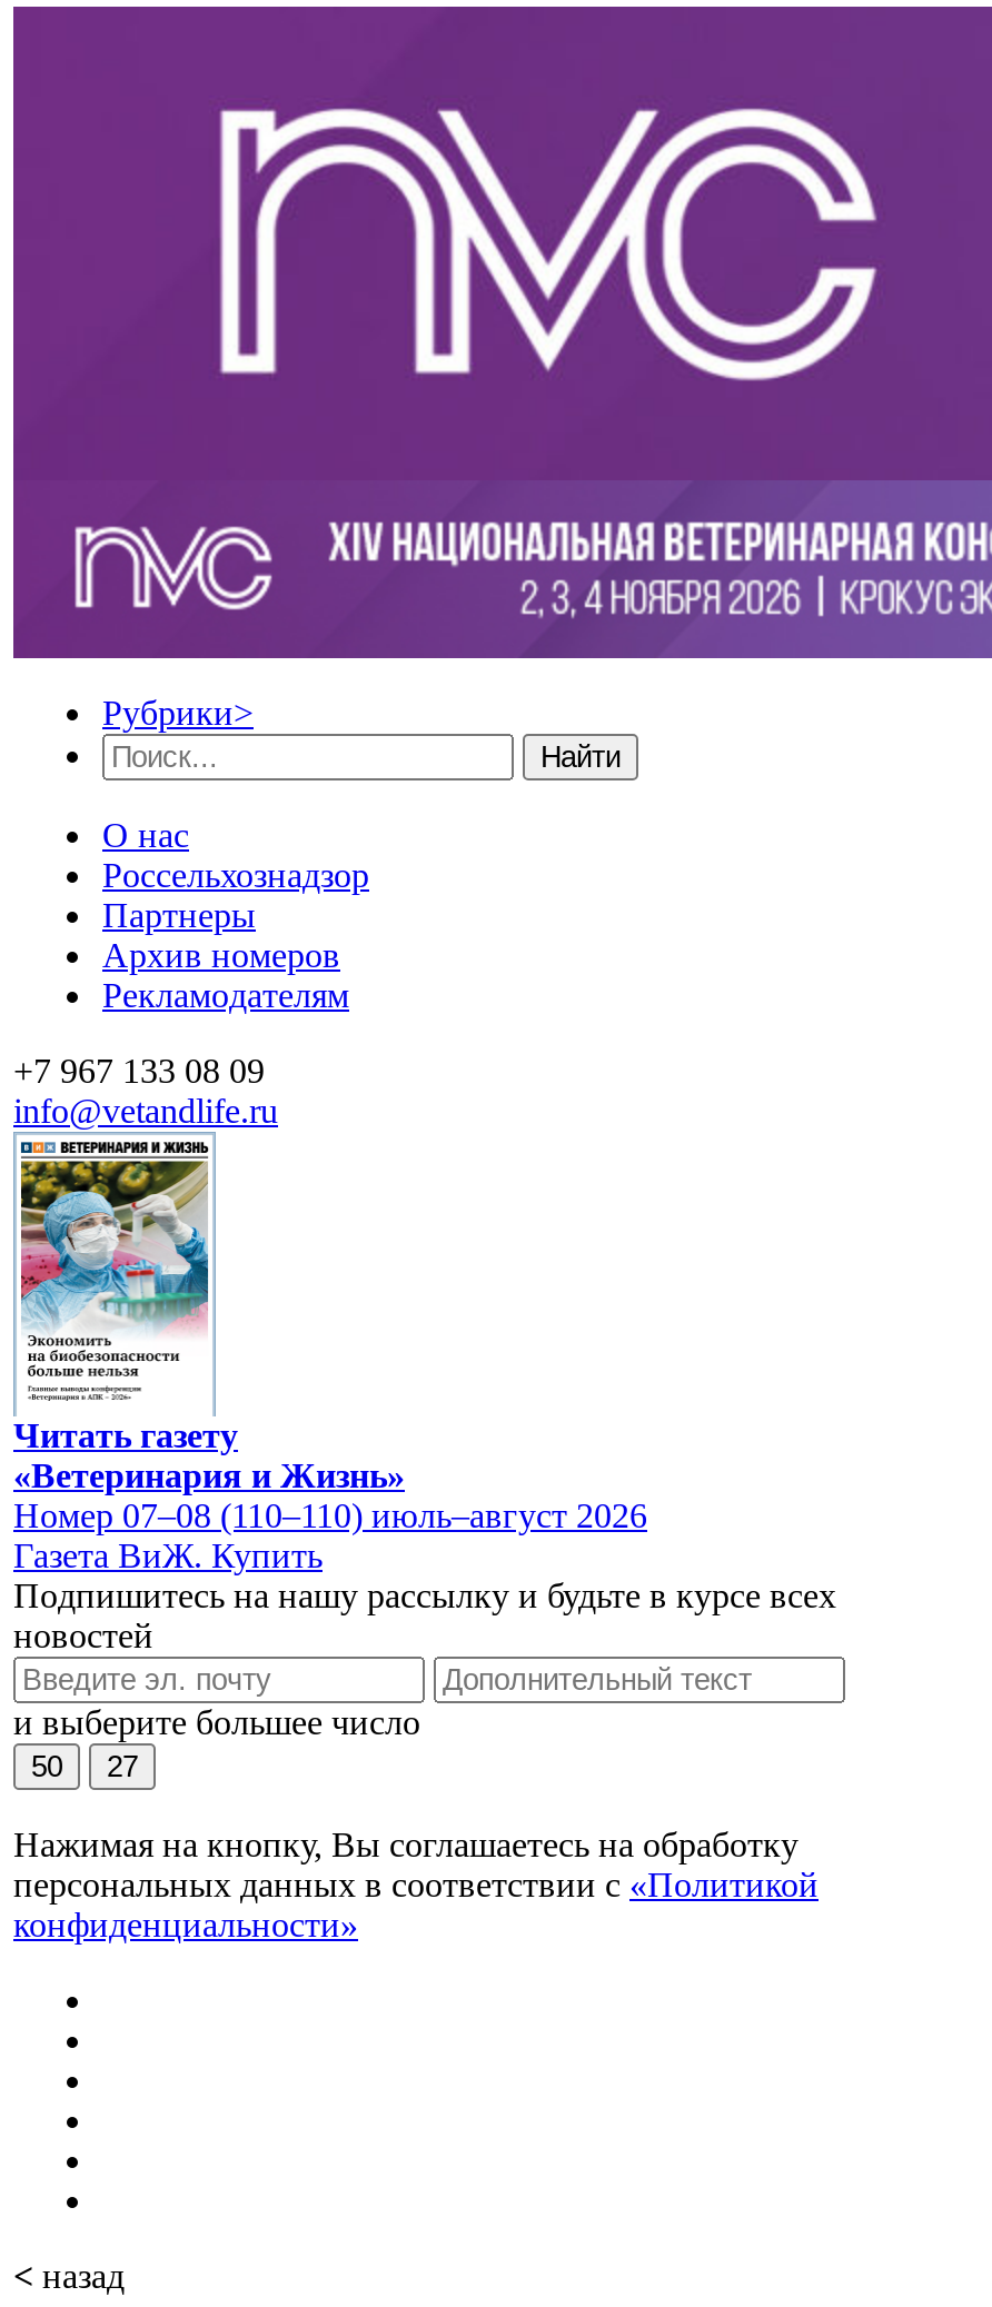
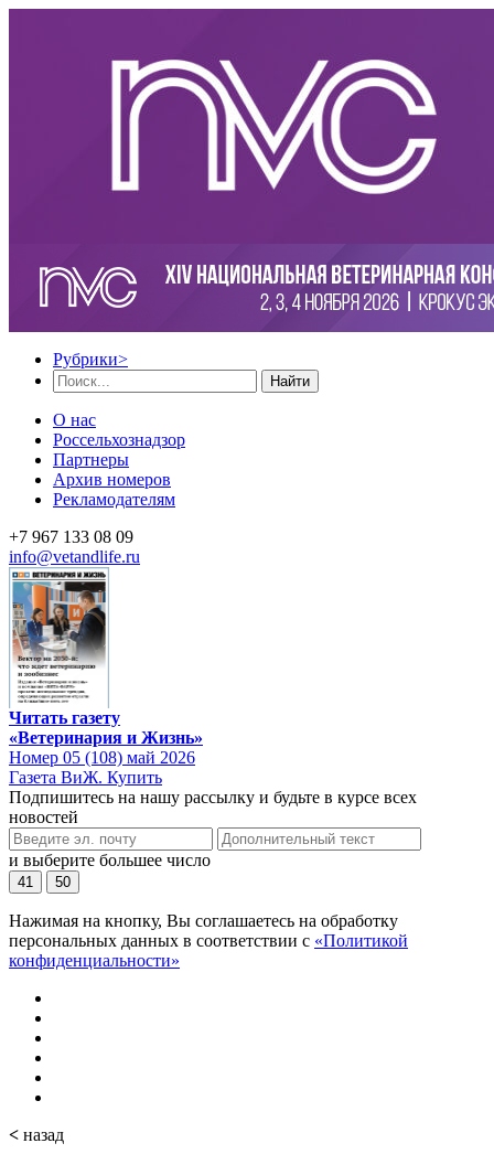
[18,1161,209,1405] [image] -> [12,580,107,704] [image]
[13,1496,647,1533] Номер 07–08 (110–110) июль–август 2026 -> [9,748,195,766] Номер 05 (108) май 2026
[107,1749,138,1782] 27 -> none
none -> [18,873,33,890] 41

